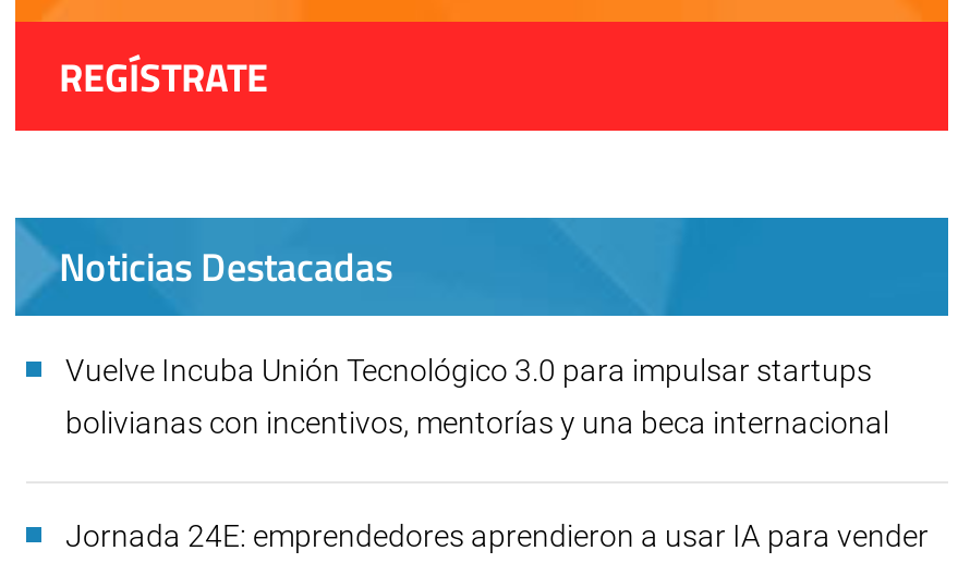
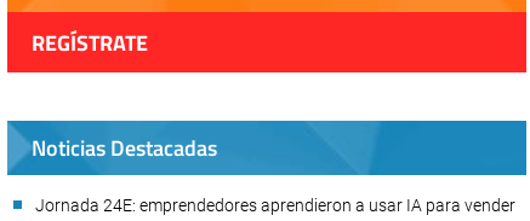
[65,353,896,440] Vuelve Incuba Unión Tecnológico 3.0 para impulsar startups | bolivianas con incentivos, mentorías y una beca internacional -> none

